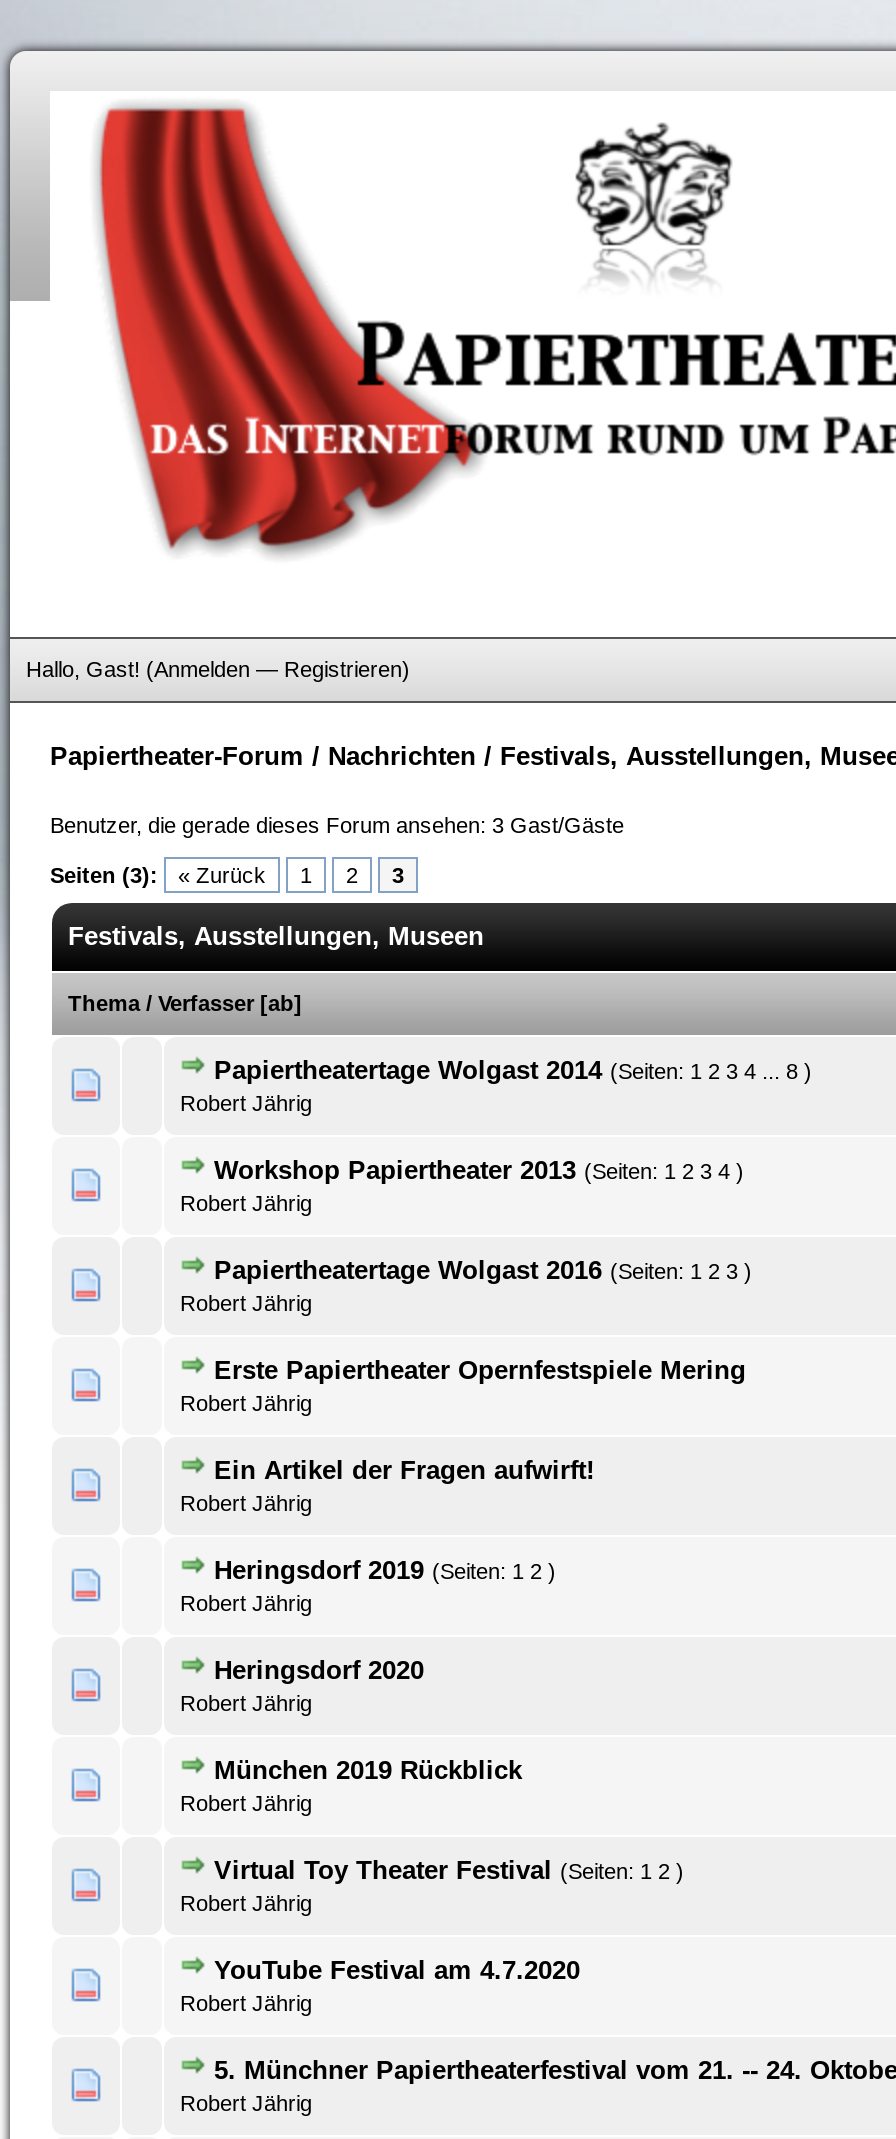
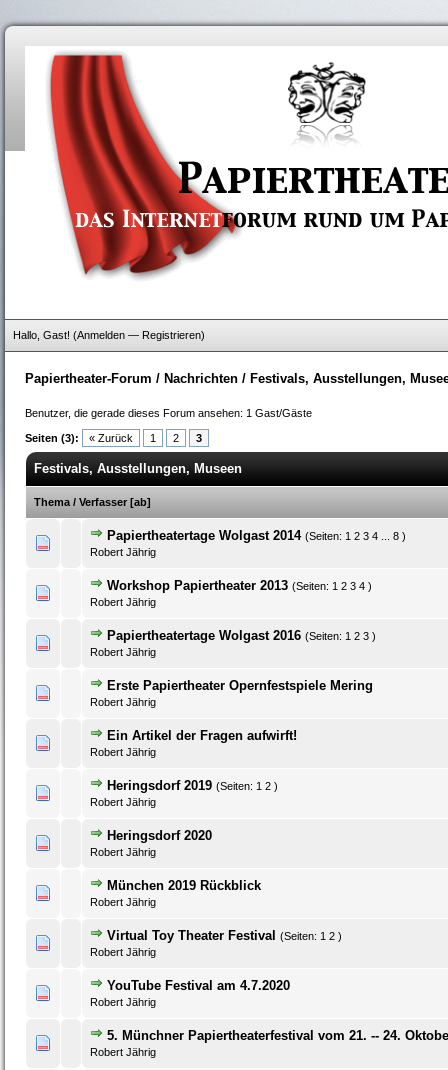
[50,813,624,837] Benutzer, die gerade dieses Forum ansehen: 3 Gast/Gäste -> [25,407,312,419] Benutzer, die gerade dieses Forum ansehen: 1 Gast/Gäste

